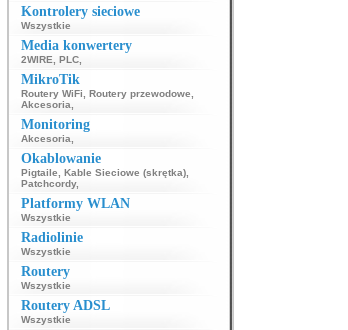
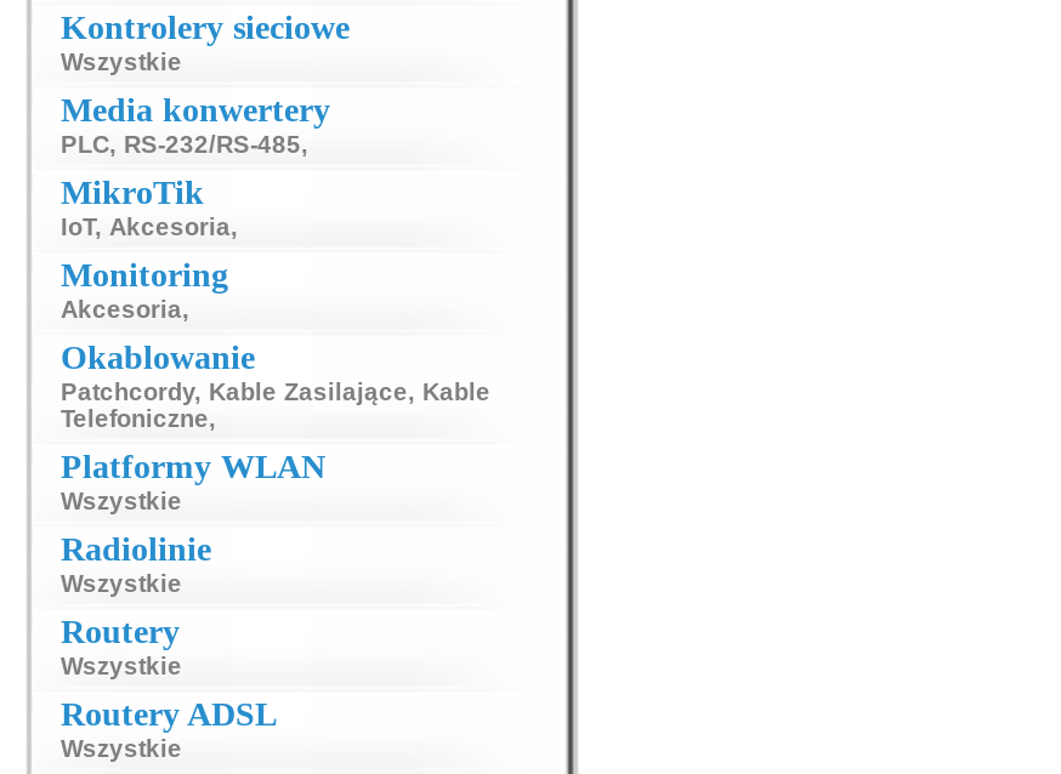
[21,54,82,65] 2WIRE, PLC, -> [61,131,308,158] PLC, RS-232/RS-485,
[21,88,194,110] Routery WiFi, Routery przewodowe, | Akcesoria, -> [61,214,238,240] IoT, Akcesoria,
[21,167,189,189] Pigtaile, Kable Sieciowe (skrętka), | Patchcordy, -> [61,379,490,432] Patchcordy, Kable Zasilające, Kable | Telefoniczne,

